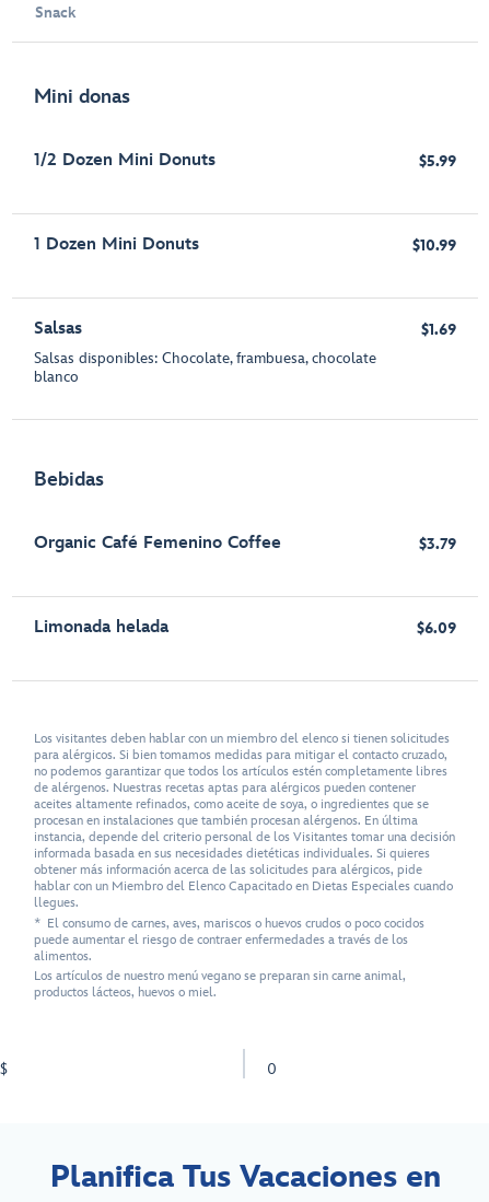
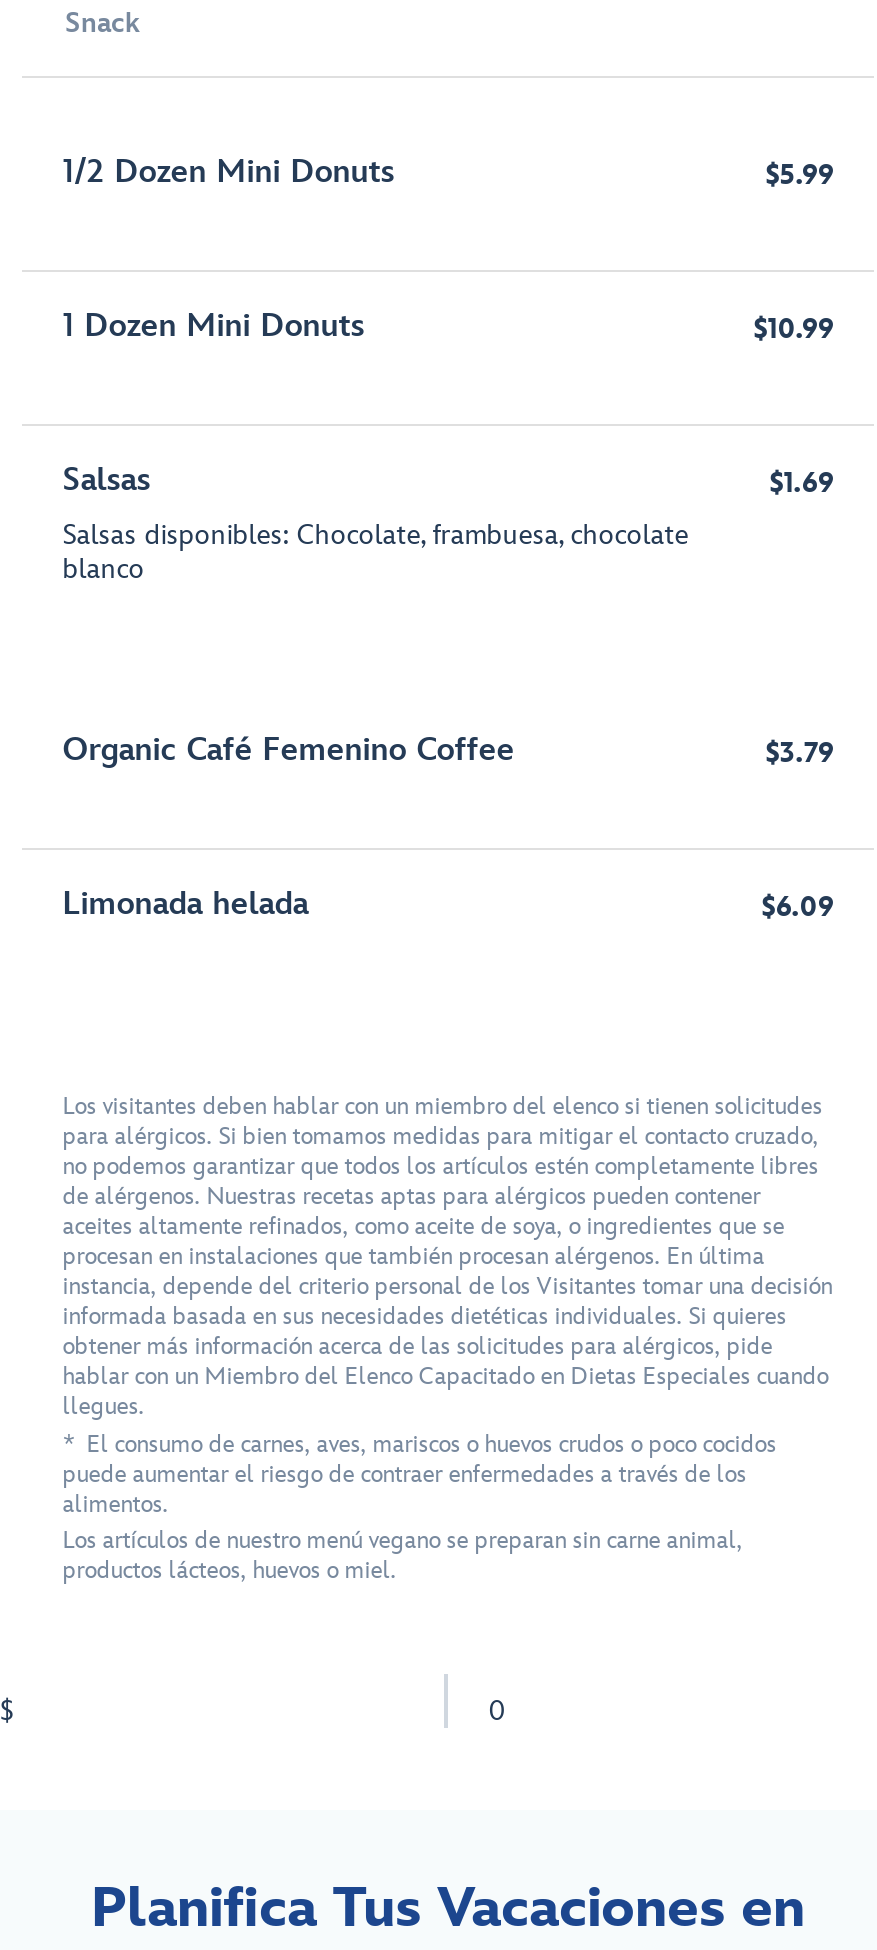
[34,85,130,108] Mini donas -> none
[34,468,104,491] Bebidas -> none

